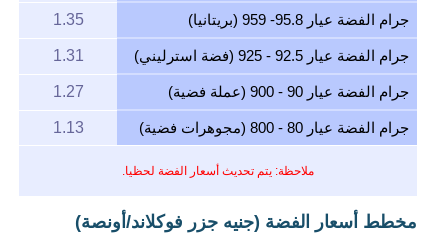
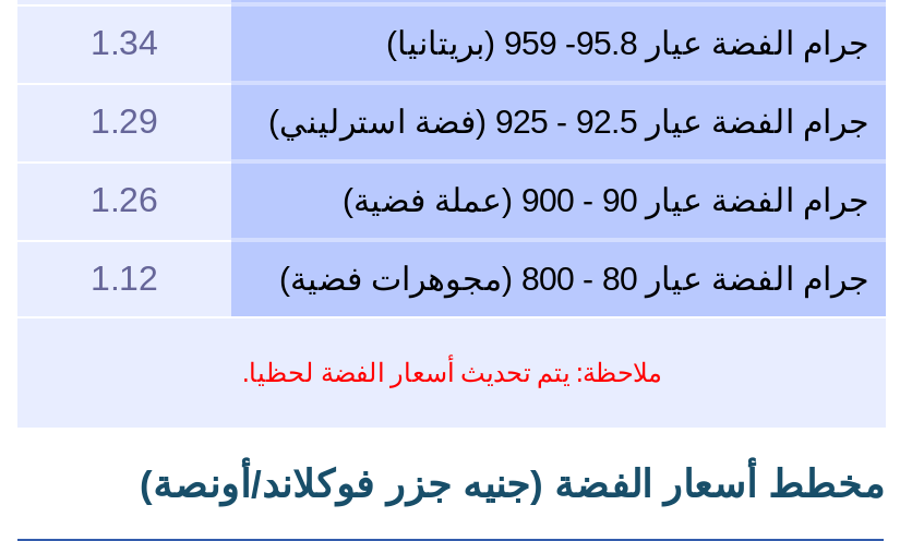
[52,11,83,28] 1.35 -> [91,24,158,61] 1.34
[52,47,83,64] 1.31 -> [91,103,158,140] 1.29
[52,83,83,100] 1.27 -> [91,181,158,218] 1.26
[52,119,83,136] 1.13 -> [91,260,158,297] 1.12

